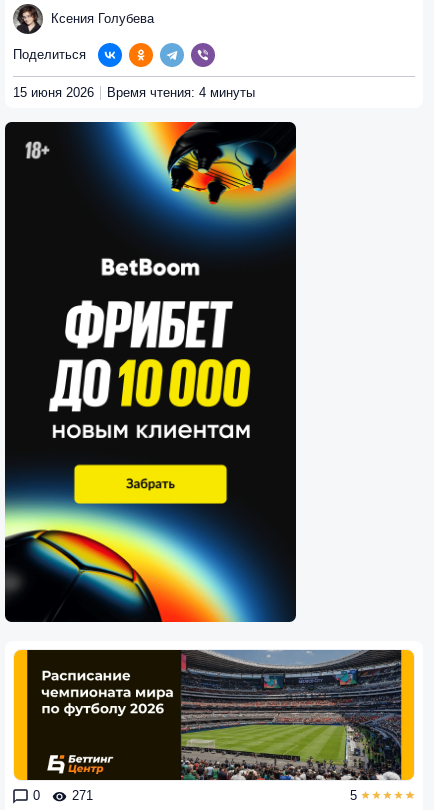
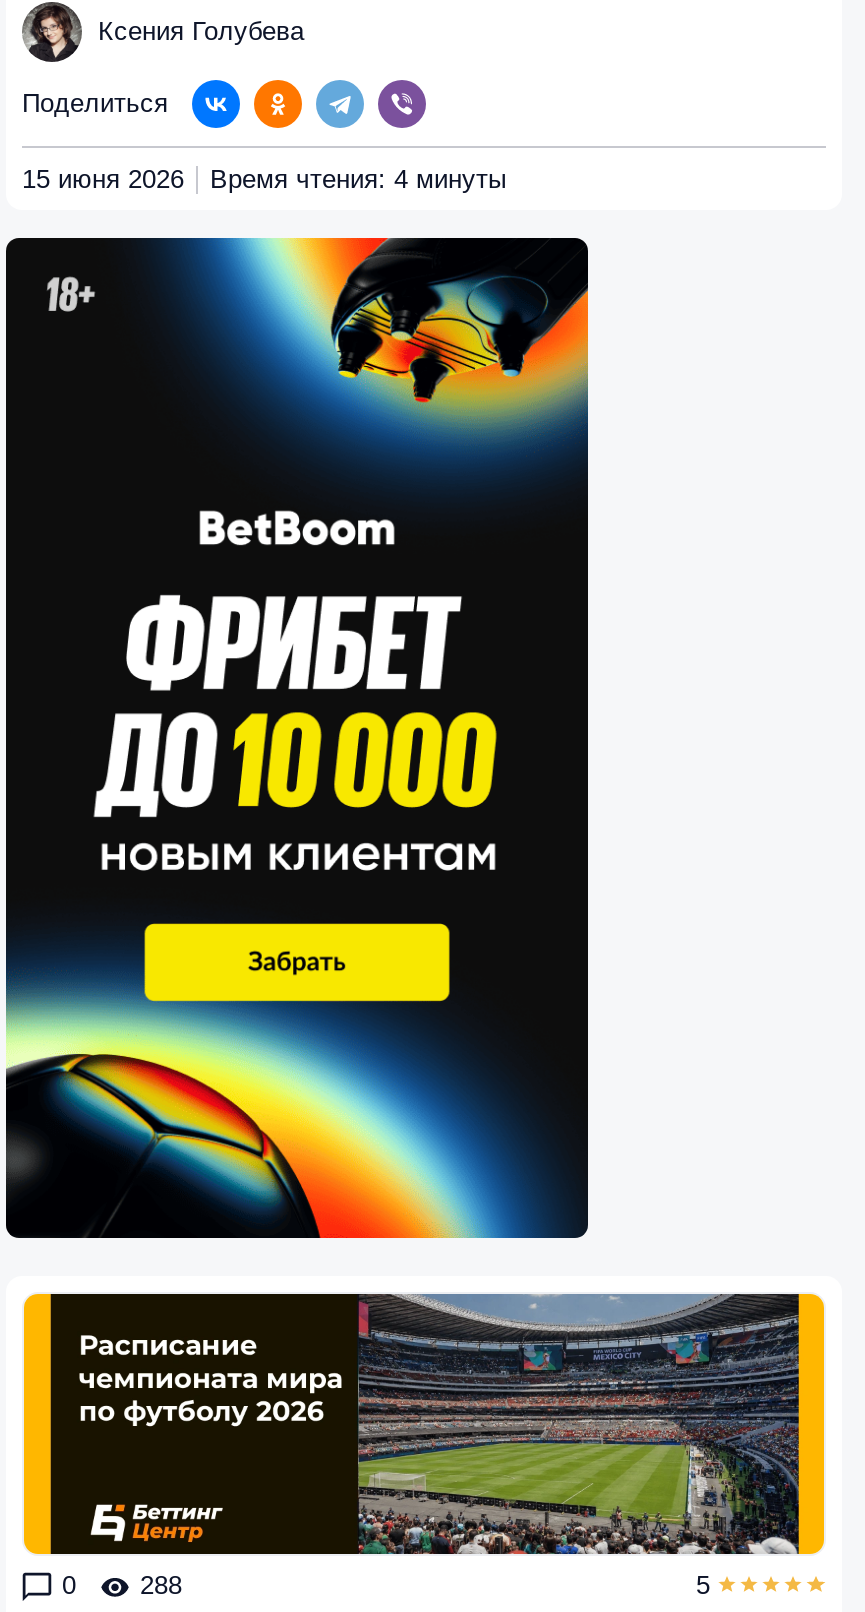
[72,787,93,802] 271 -> [140,1569,182,1599] 288

